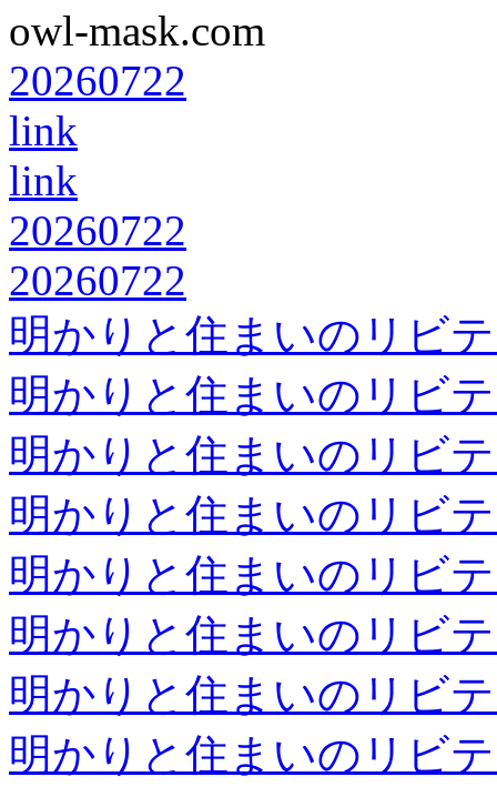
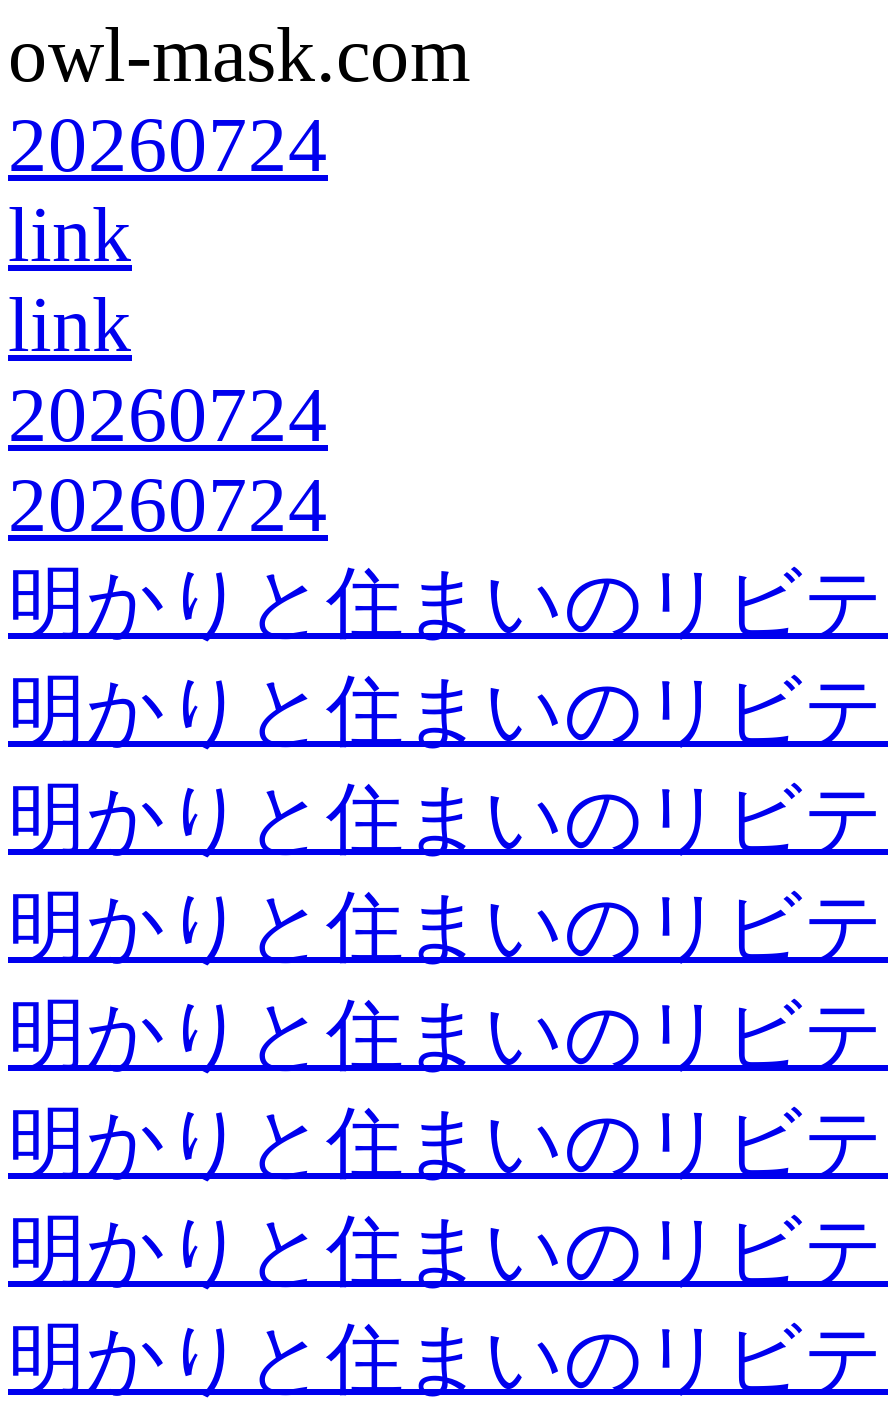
[9,57,186,104] 20260722 -> [8,101,328,187] 20260724
[9,206,186,254] 20260722 -> [8,371,328,457] 20260724
[9,256,186,304] 20260722 -> [8,461,328,547] 20260724

